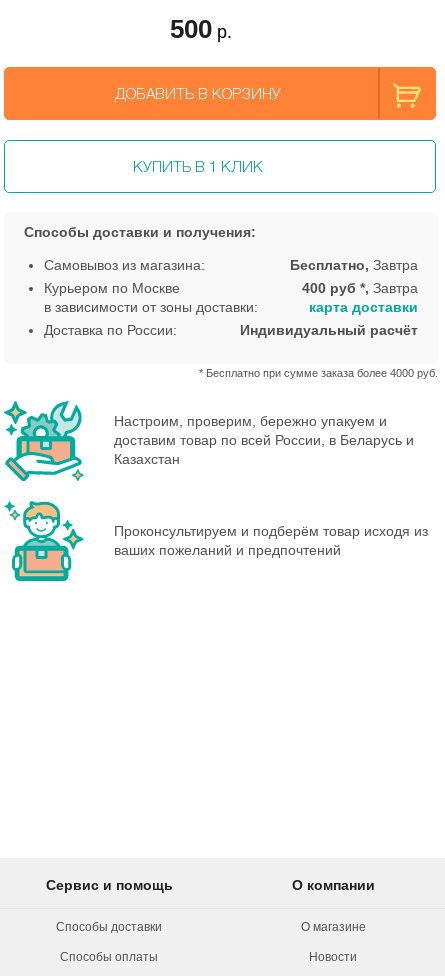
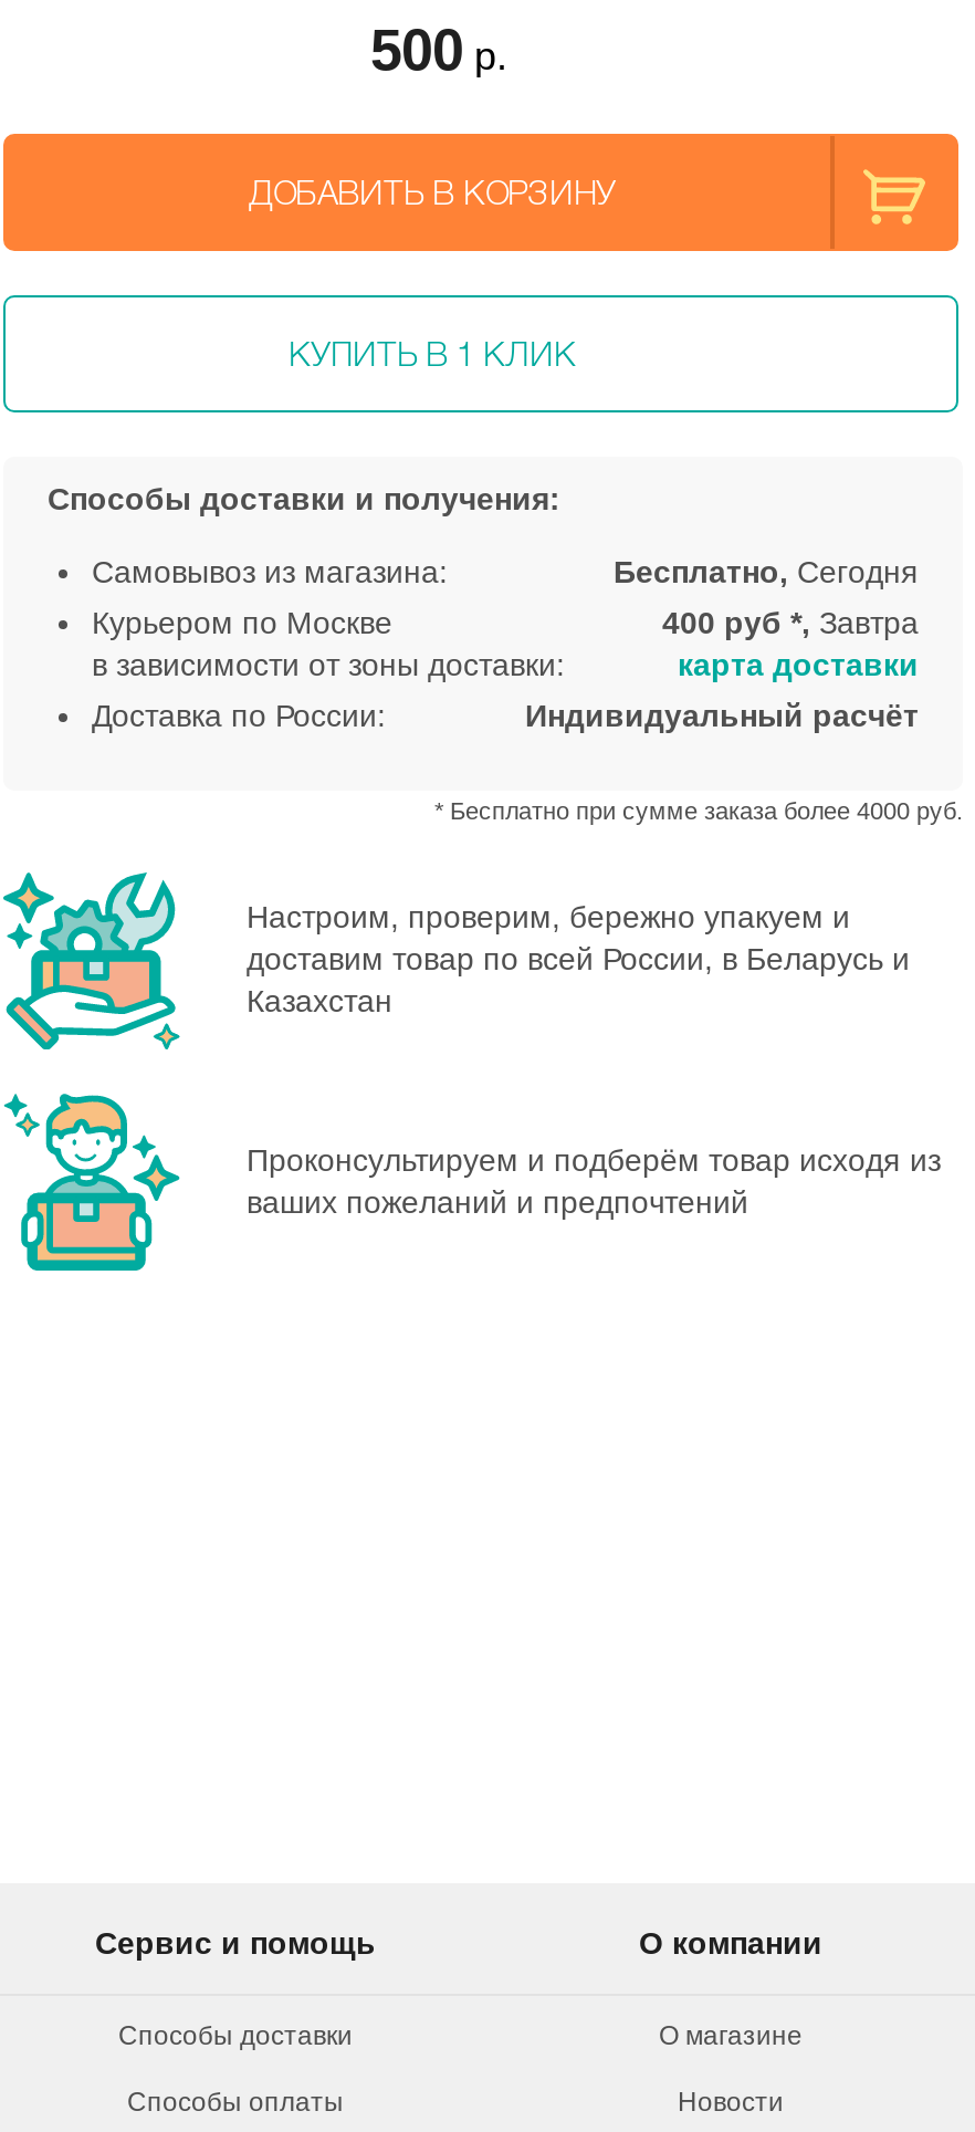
[290,257,418,273] Бесплатно, Завтра -> [614,554,919,589] Бесплатно, Сегодня

